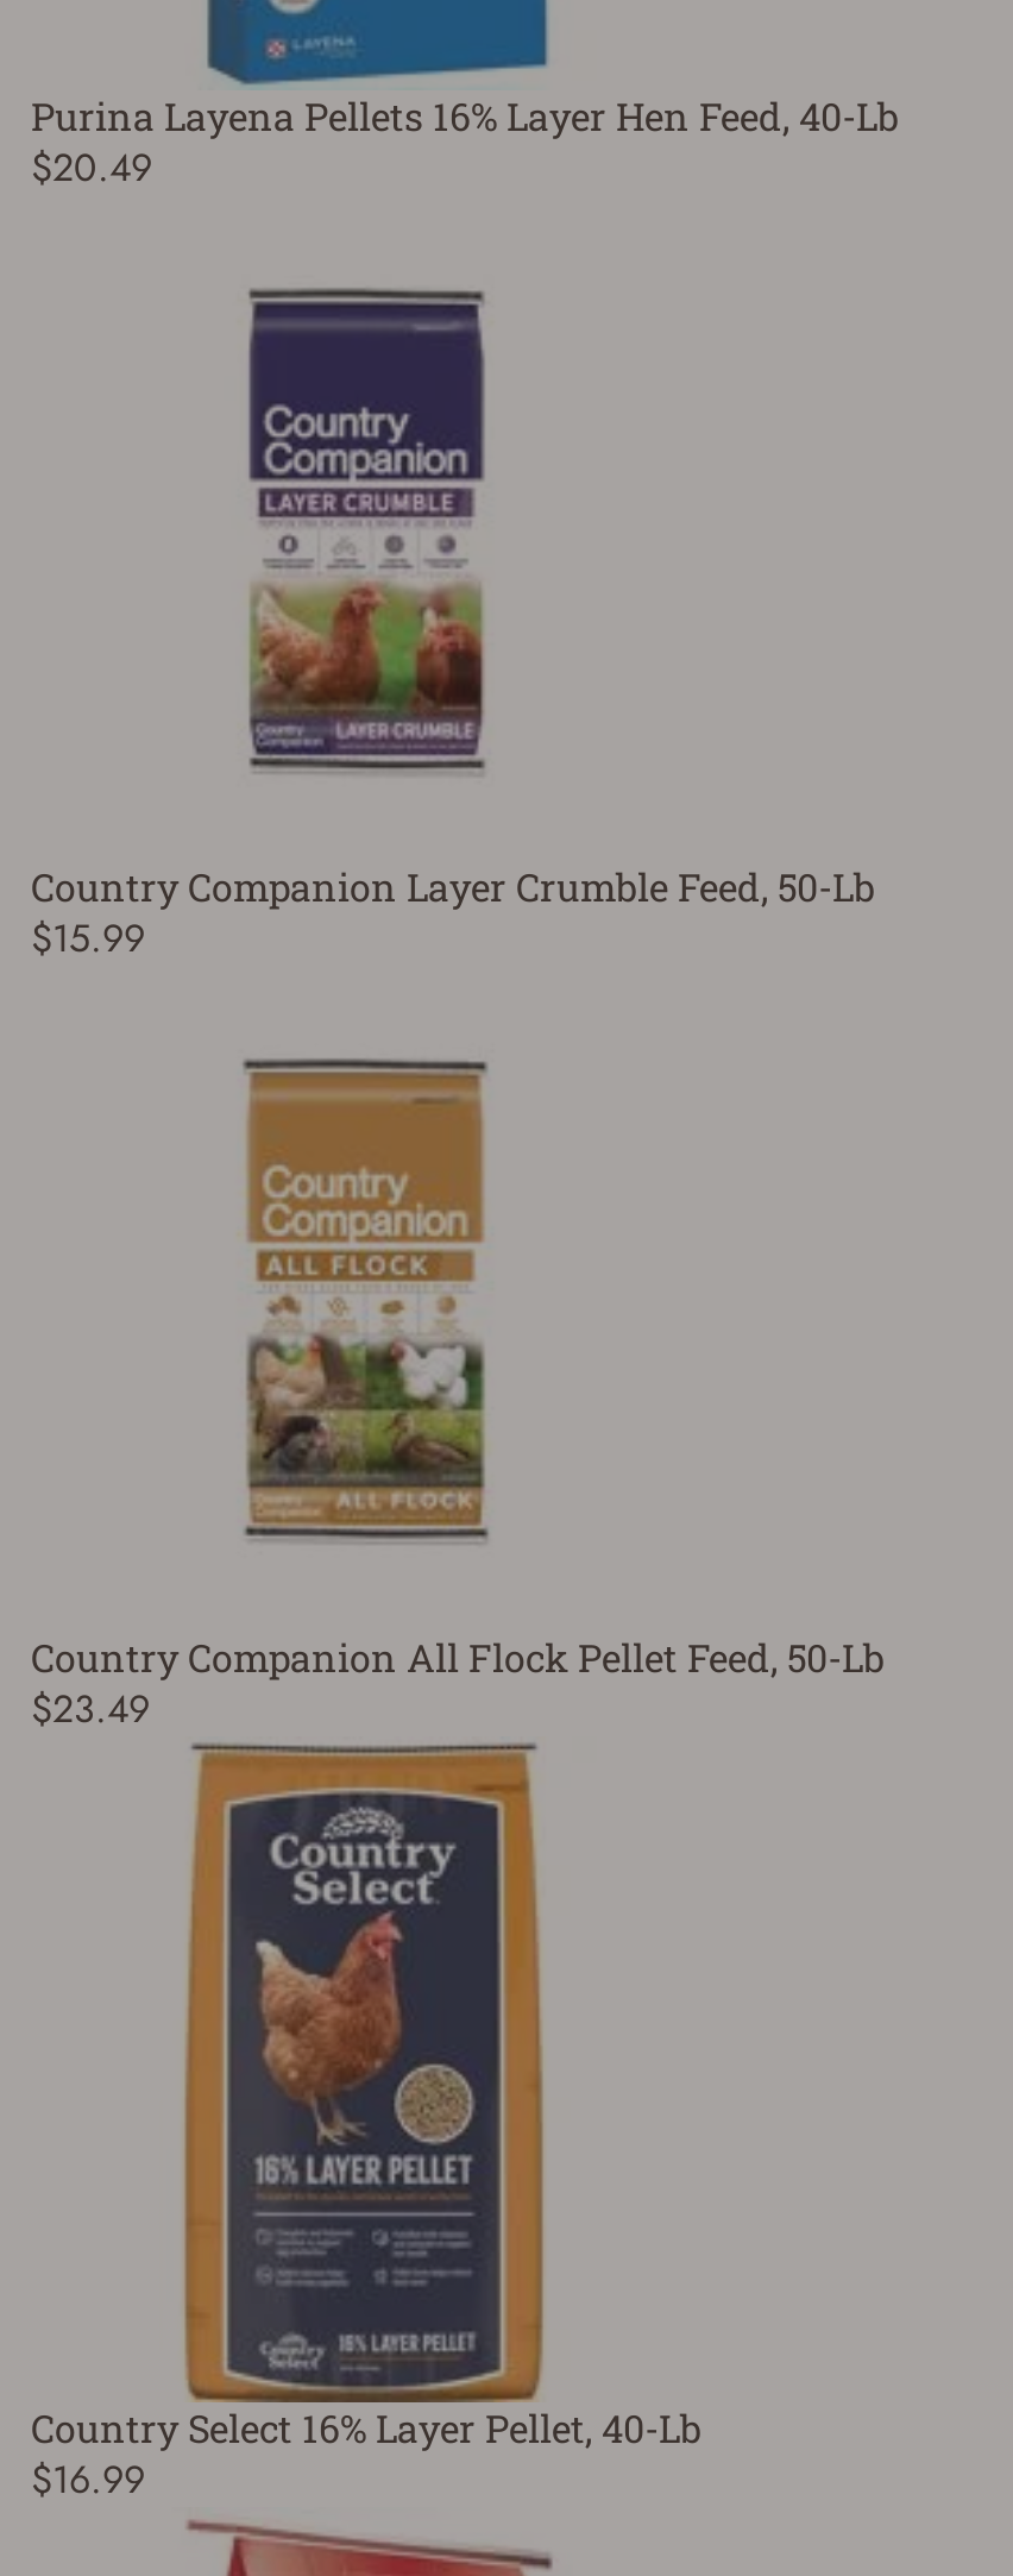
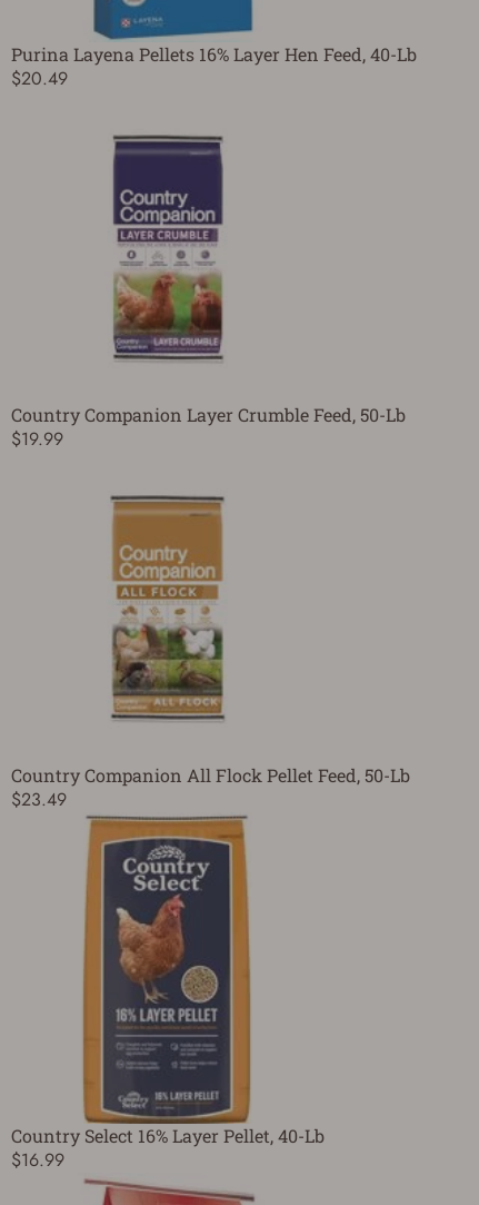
[31,910,145,965] $15.99 -> [11,426,63,451] $19.99

